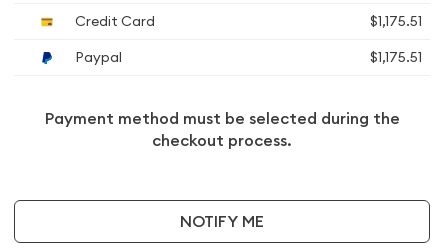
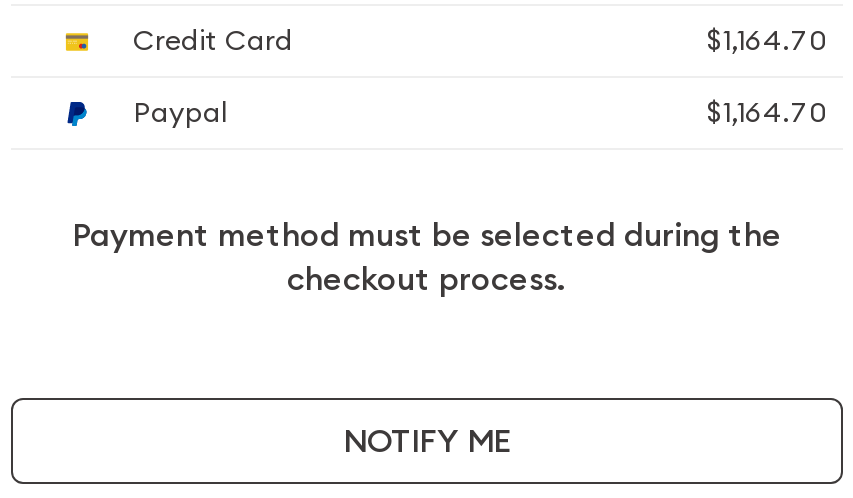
[370,12,422,30] $1,175.51 -> [707,22,827,58] $1,164.70
[370,48,422,66] $1,175.51 -> [707,94,827,130] $1,164.70

